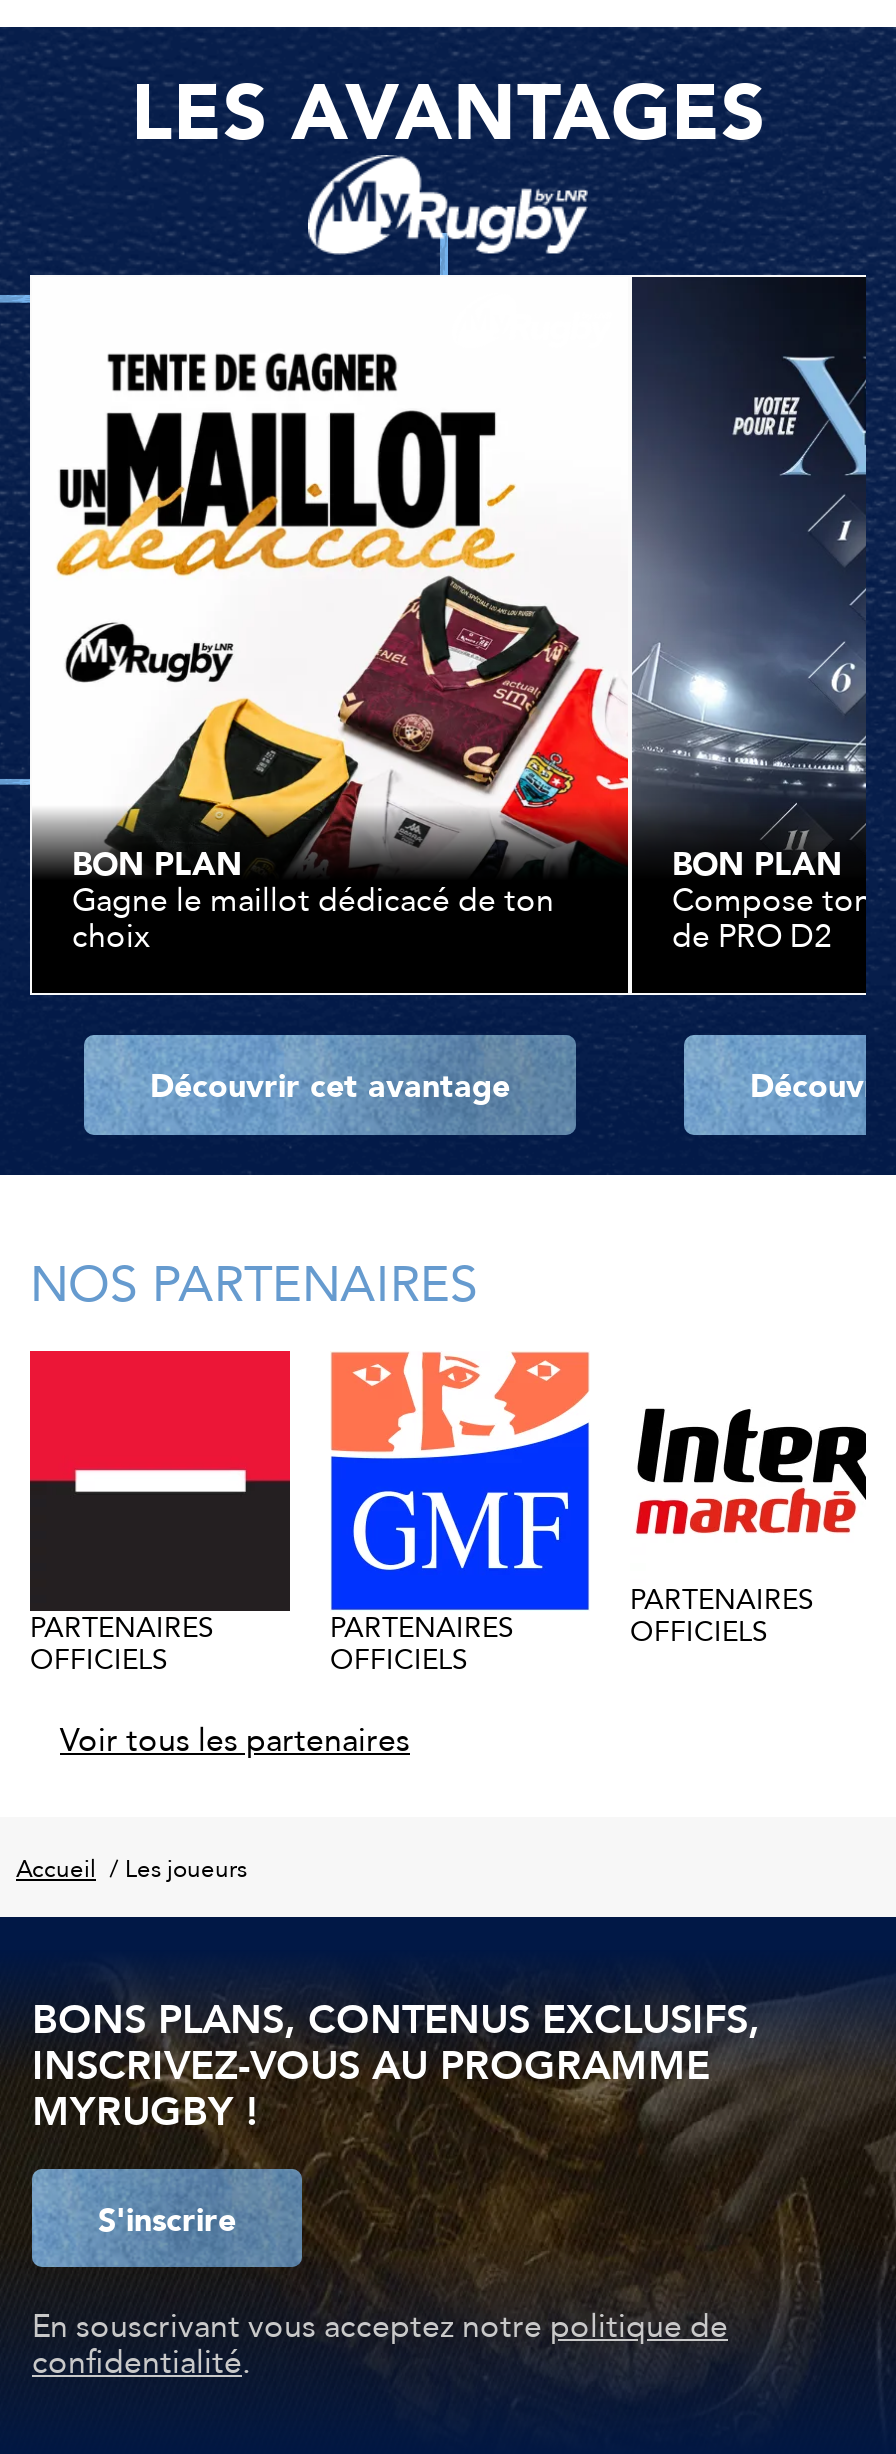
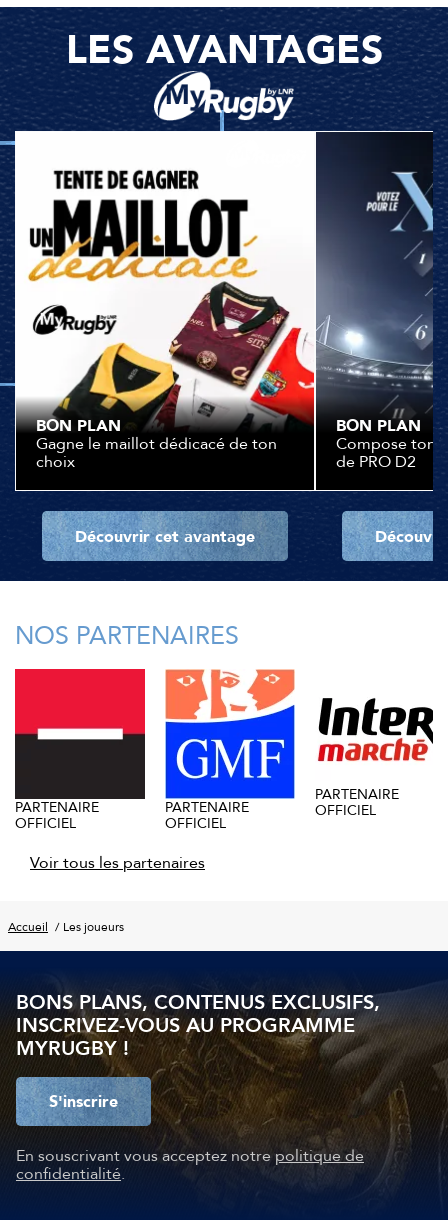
[630,1576,814,1652] PARTENAIRES | OFFICIELS -> [315,782,399,820] PARTENAIRE | OFFICIEL
[30,1605,214,1681] PARTENAIRES | OFFICIELS -> [15,795,99,833] PARTENAIRE | OFFICIEL
[330,1604,514,1680] PARTENAIRES | OFFICIELS -> [165,795,249,833] PARTENAIRE | OFFICIEL

